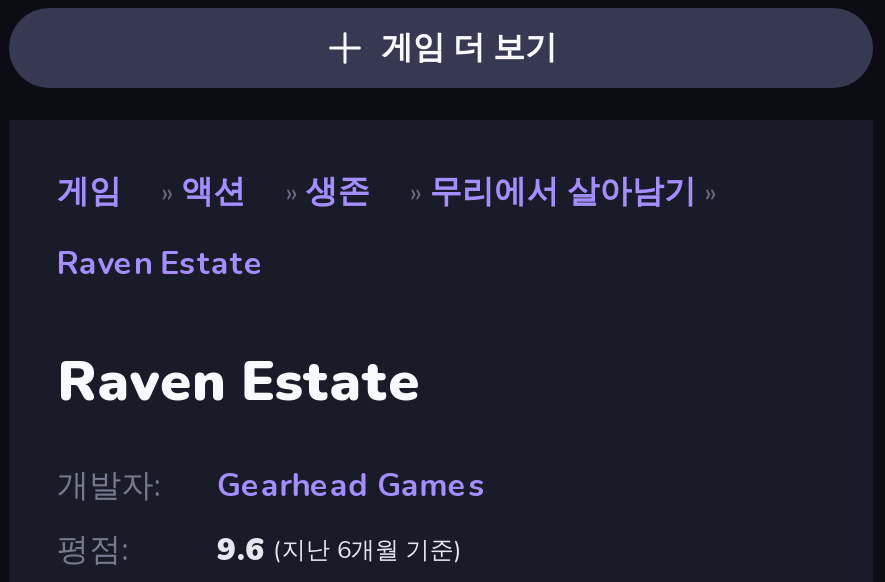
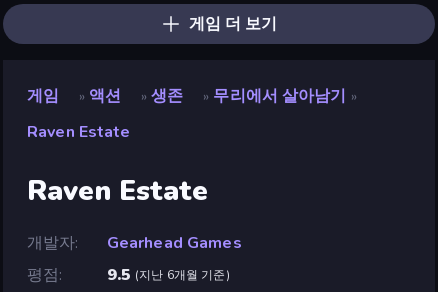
[217,528,462,572] 9.6 (지난 6개월 기준) -> [107,264,230,286] 9.5 (지난 6개월 기준)

